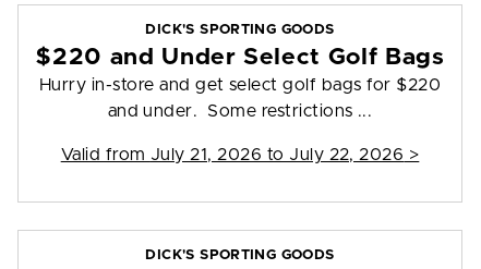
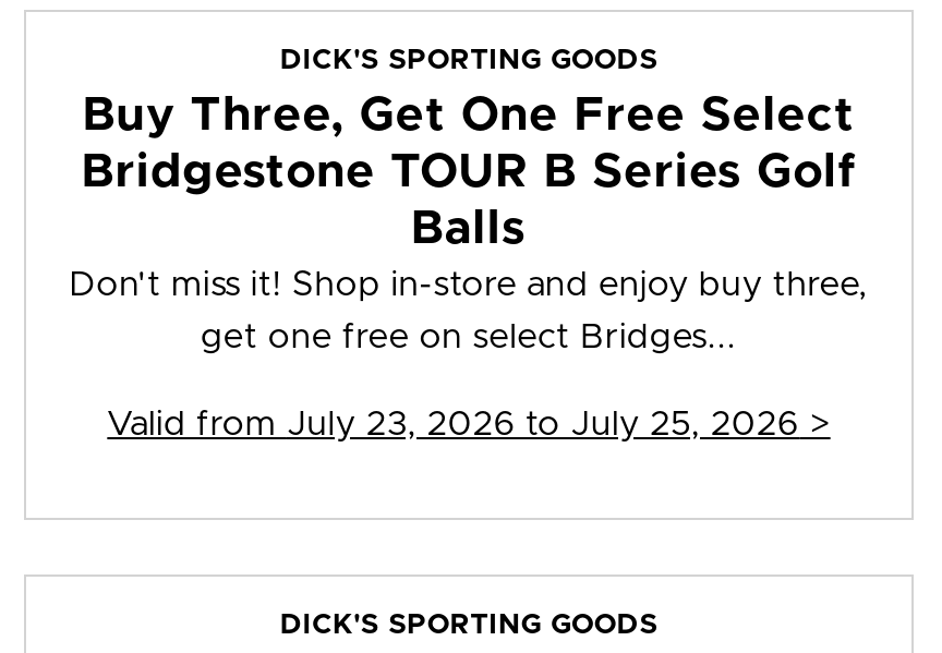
[35,46,445,94] $220 and Under Select Golf Bags | Hurry in-store and get select golf bags for $220 -> [69,93,869,302] Buy Three, Get One Free Select | Bridgestone TOUR B Series Golf | Balls | Don't miss it! Shop in-store and enjoy buy three,
[108,103,372,120] and under. Some restrictions ... -> [201,320,737,355] get one free on select Bridges...
[61,146,419,164] Valid from July 21, 2026 to July 22, 2026 > -> [107,407,830,442] Valid from July 23, 2026 to July 25, 2026 >

